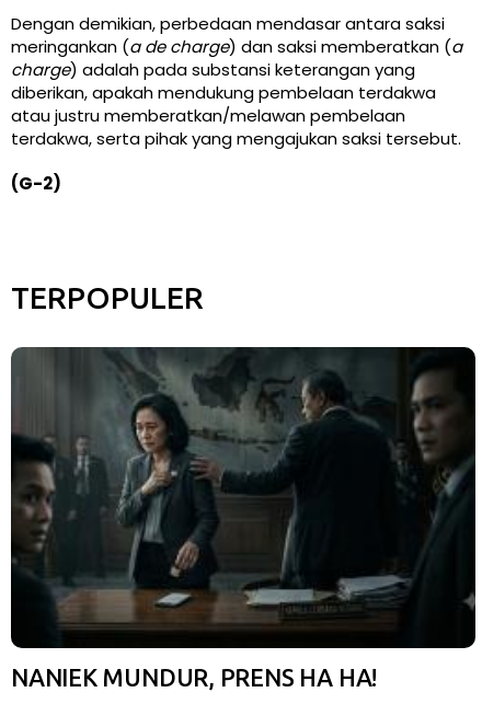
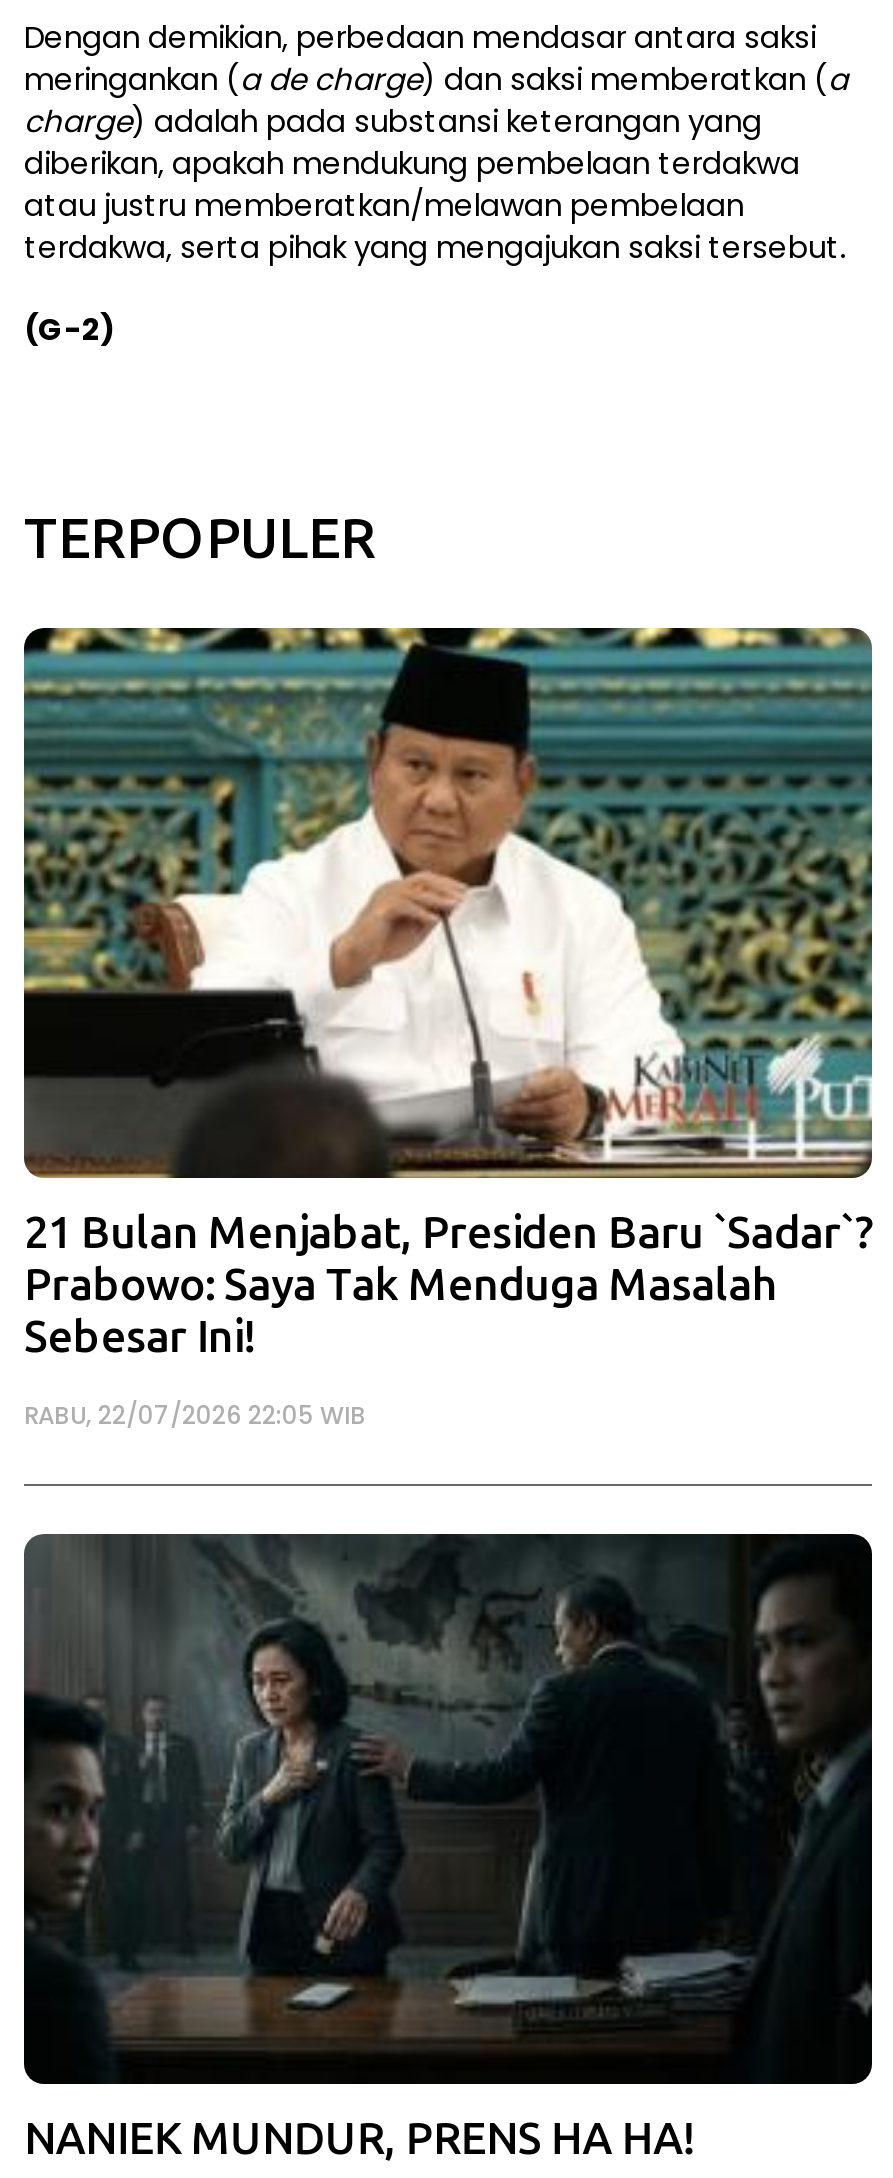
none -> [22,626,874,1433] [image] | 21 Bulan Menjabat, Presiden Baru `Sadar`? | Prabowo: Saya Tak Menduga Masalah | Sebesar Ini! | RABU, 22/07/2026 22:05 WIB

